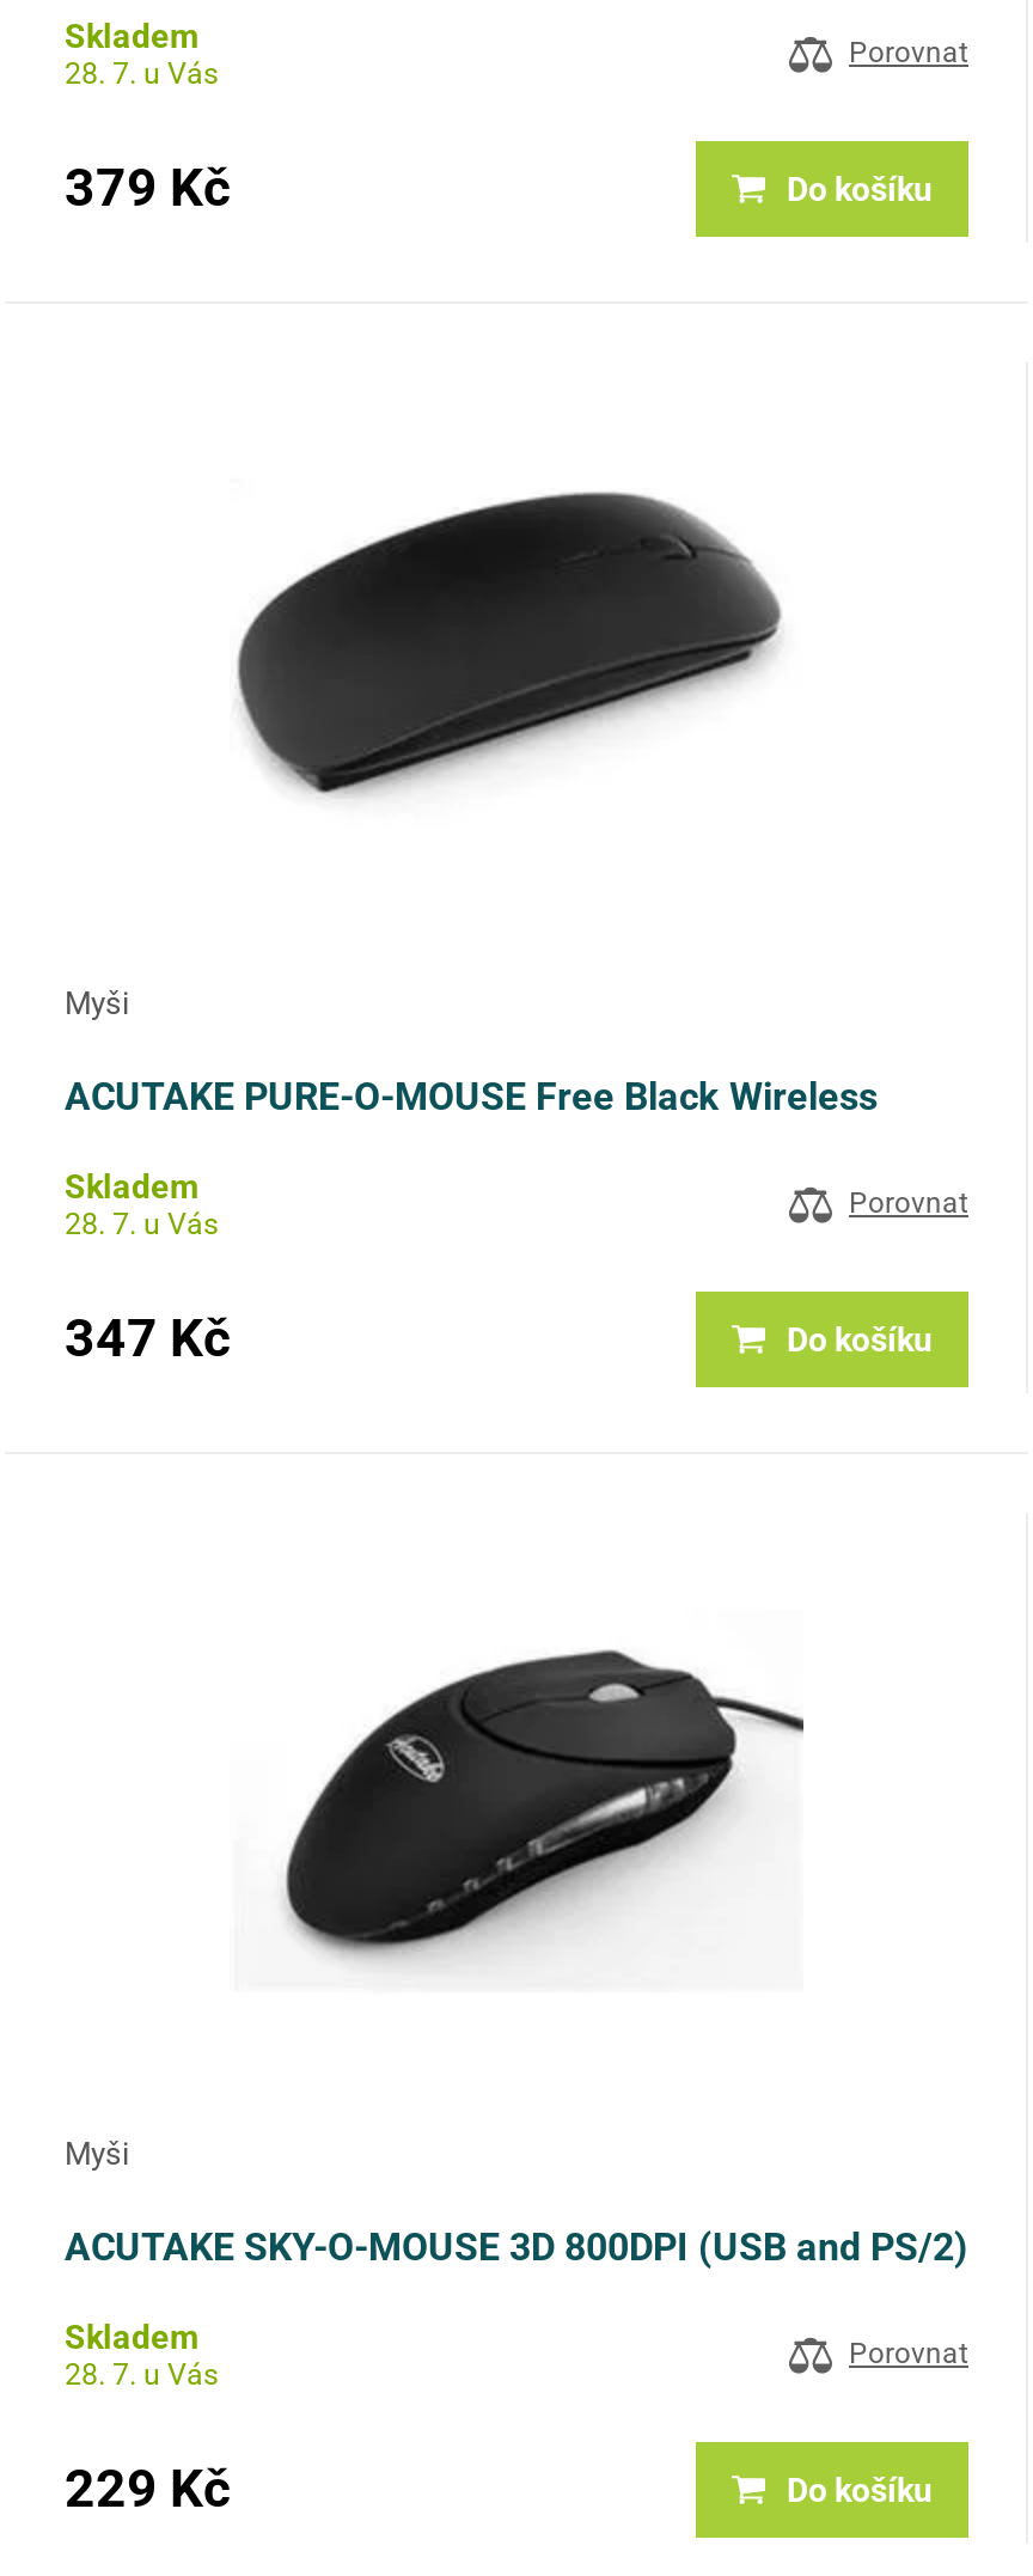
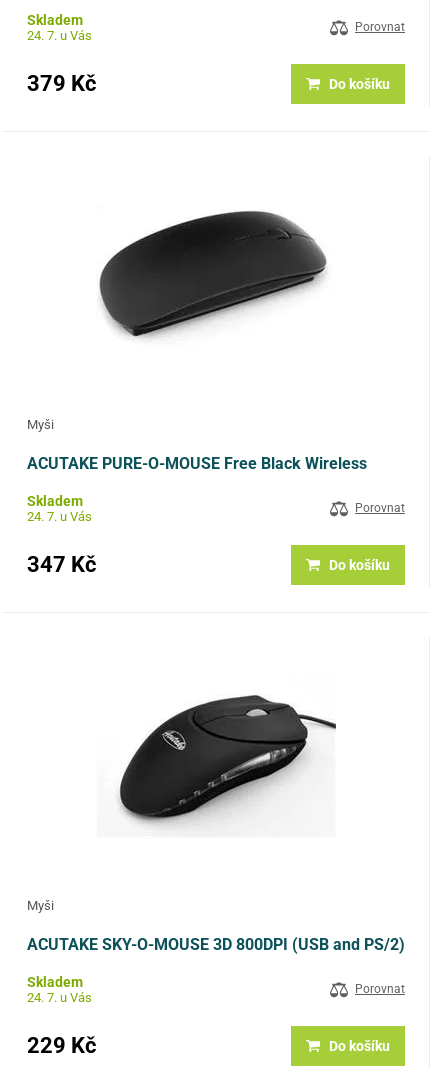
[65,55,220,91] 28. 7. u Vás -> [27,28,92,43] 24. 7. u Vás
[65,1206,220,1242] 28. 7. u Vás -> [27,509,92,524] 24. 7. u Vás
[65,2356,220,2392] 28. 7. u Vás -> [27,990,92,1005] 24. 7. u Vás

